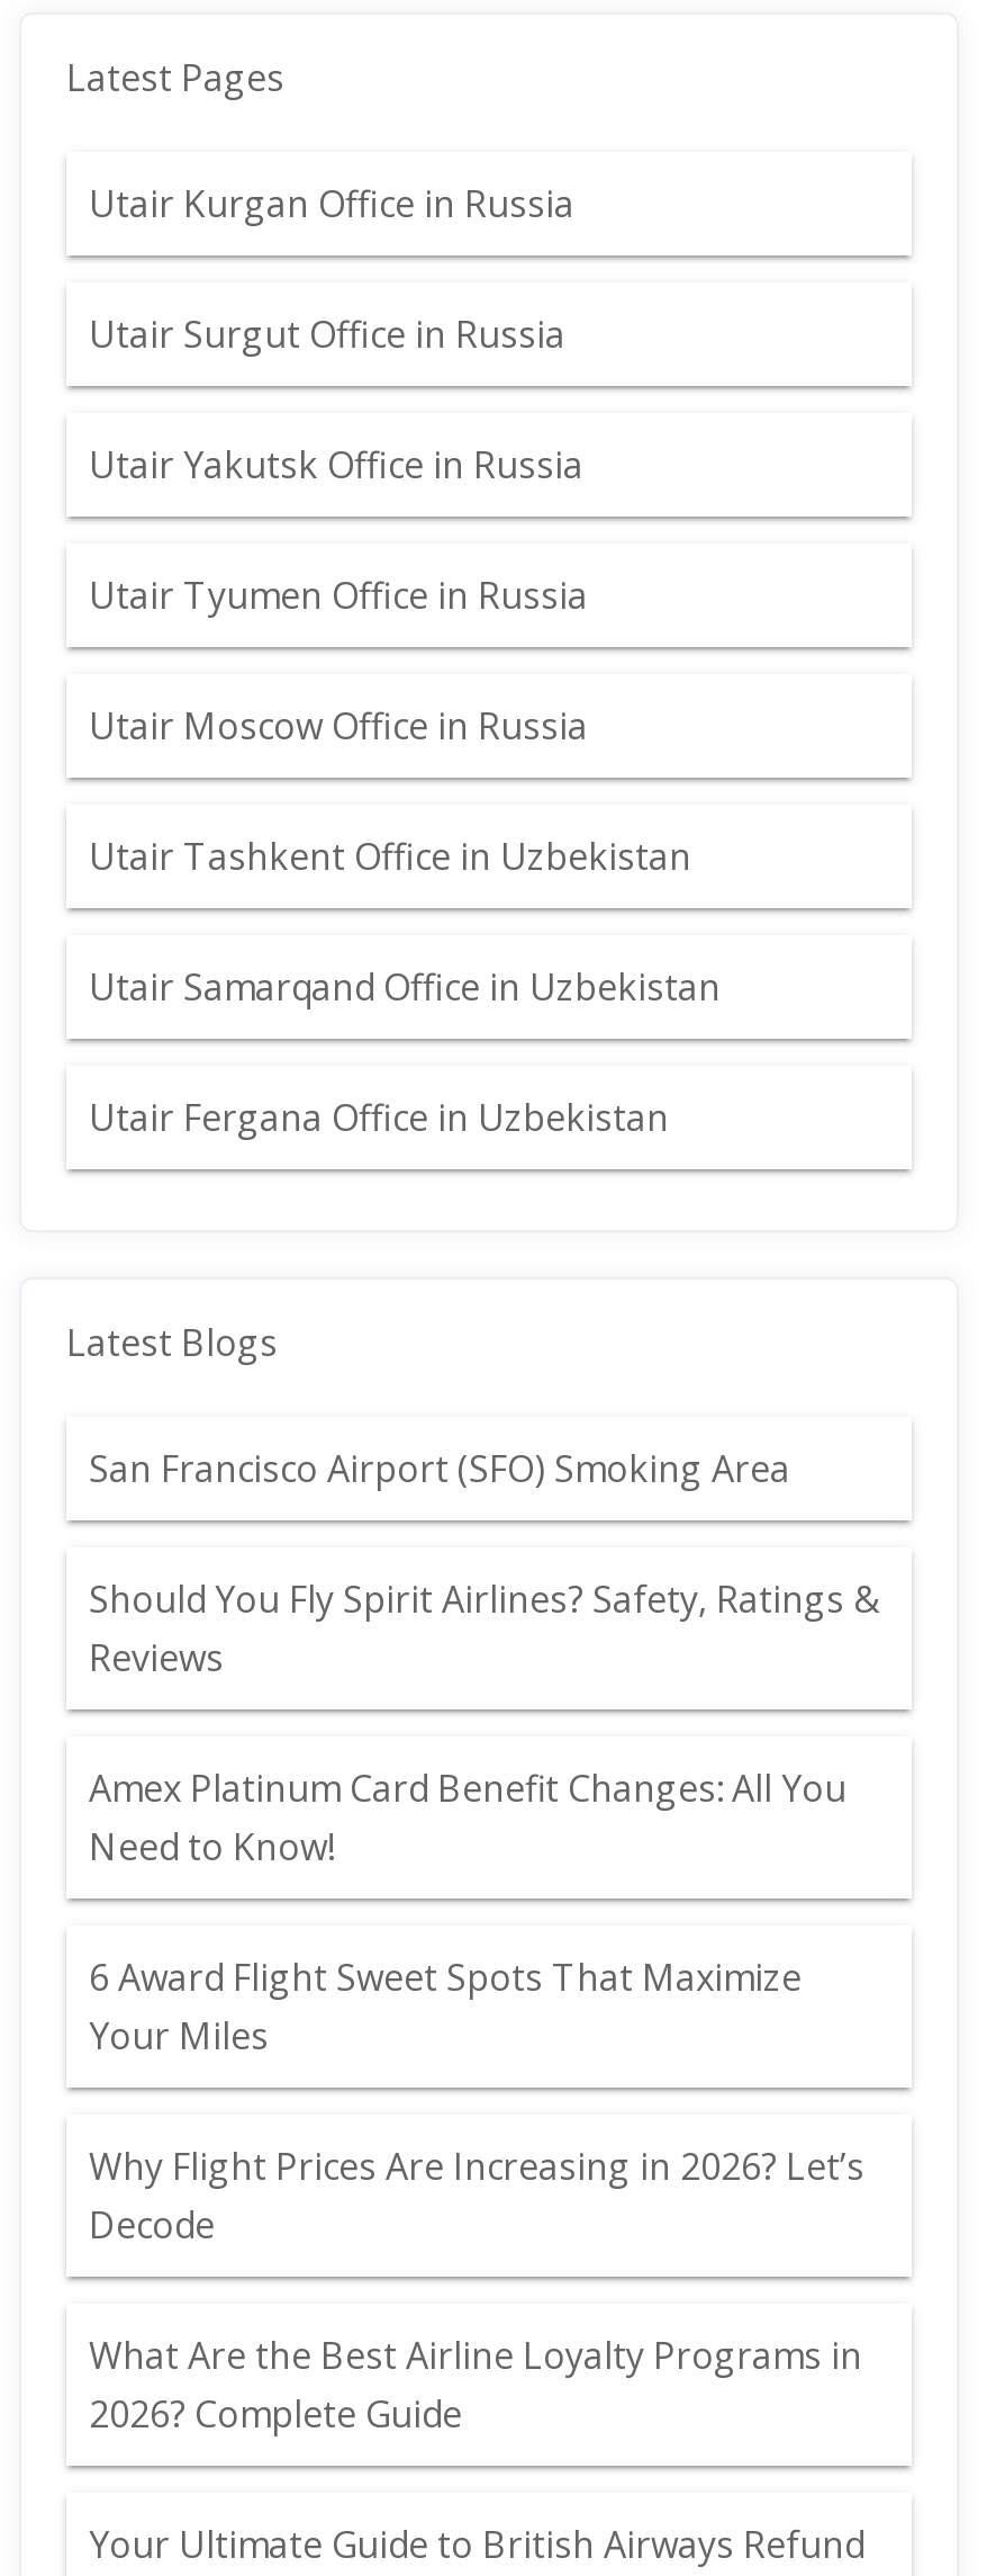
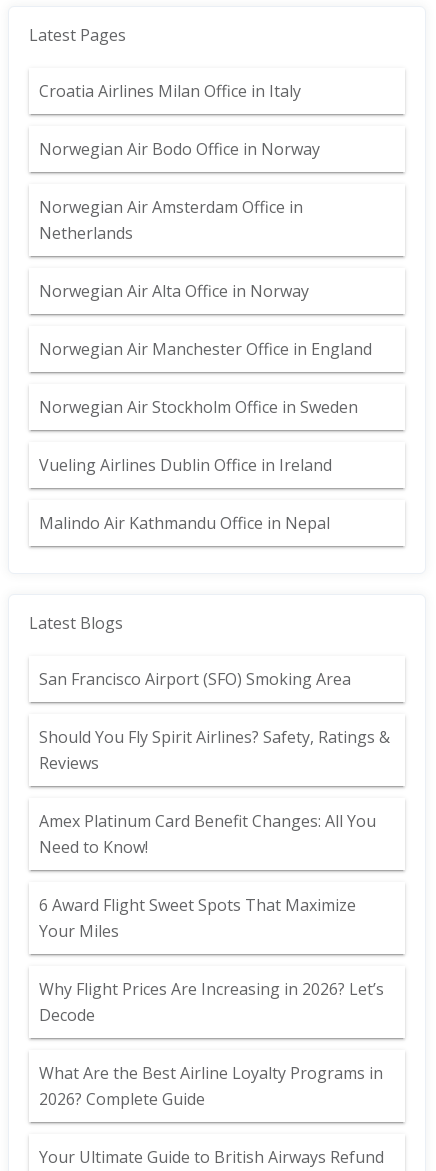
[89,179,574,228] Utair Kurgan Office in Russia -> [39,80,301,102] Croatia Airlines Milan Office in Italy
[89,309,565,359] Utair Surgut Office in Russia -> [39,138,320,160] Norwegian Air Bodo Office in Norway
[89,440,583,490] Utair Yakutsk Office in Russia -> [39,196,303,244] Norwegian Air Amsterdam Office in | Netherlands
[89,571,588,620] Utair Tyumen Office in Russia -> [39,280,309,302] Norwegian Air Alta Office in Norway
[89,701,588,751] Utair Moscow Office in Russia -> [39,338,372,360] Norwegian Air Manchester Office in England
[89,832,691,881] Utair Tashkent Office in Uzbekistan -> [39,396,358,418] Norwegian Air Stockholm Office in Sweden
[89,962,721,1012] Utair Samarqand Office in Uzbekistan -> [39,454,332,476] Vueling Airlines Dublin Office in Ireland
[89,1093,669,1142] Utair Fergana Office in Uzbekistan -> [39,512,330,534] Malindo Air Kathmandu Office in Nepal

